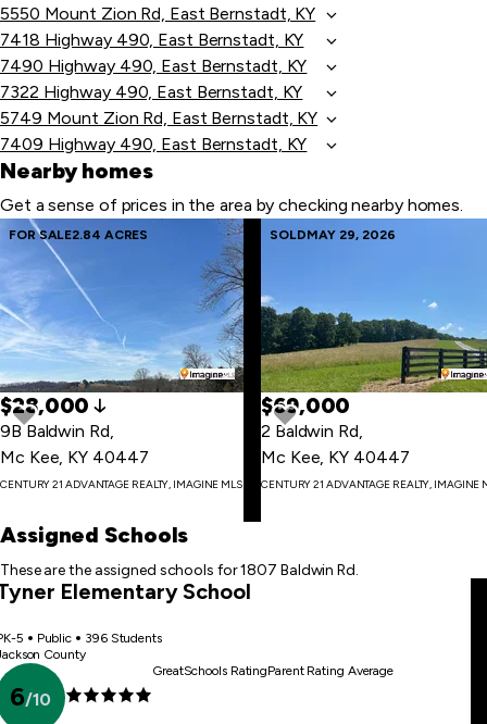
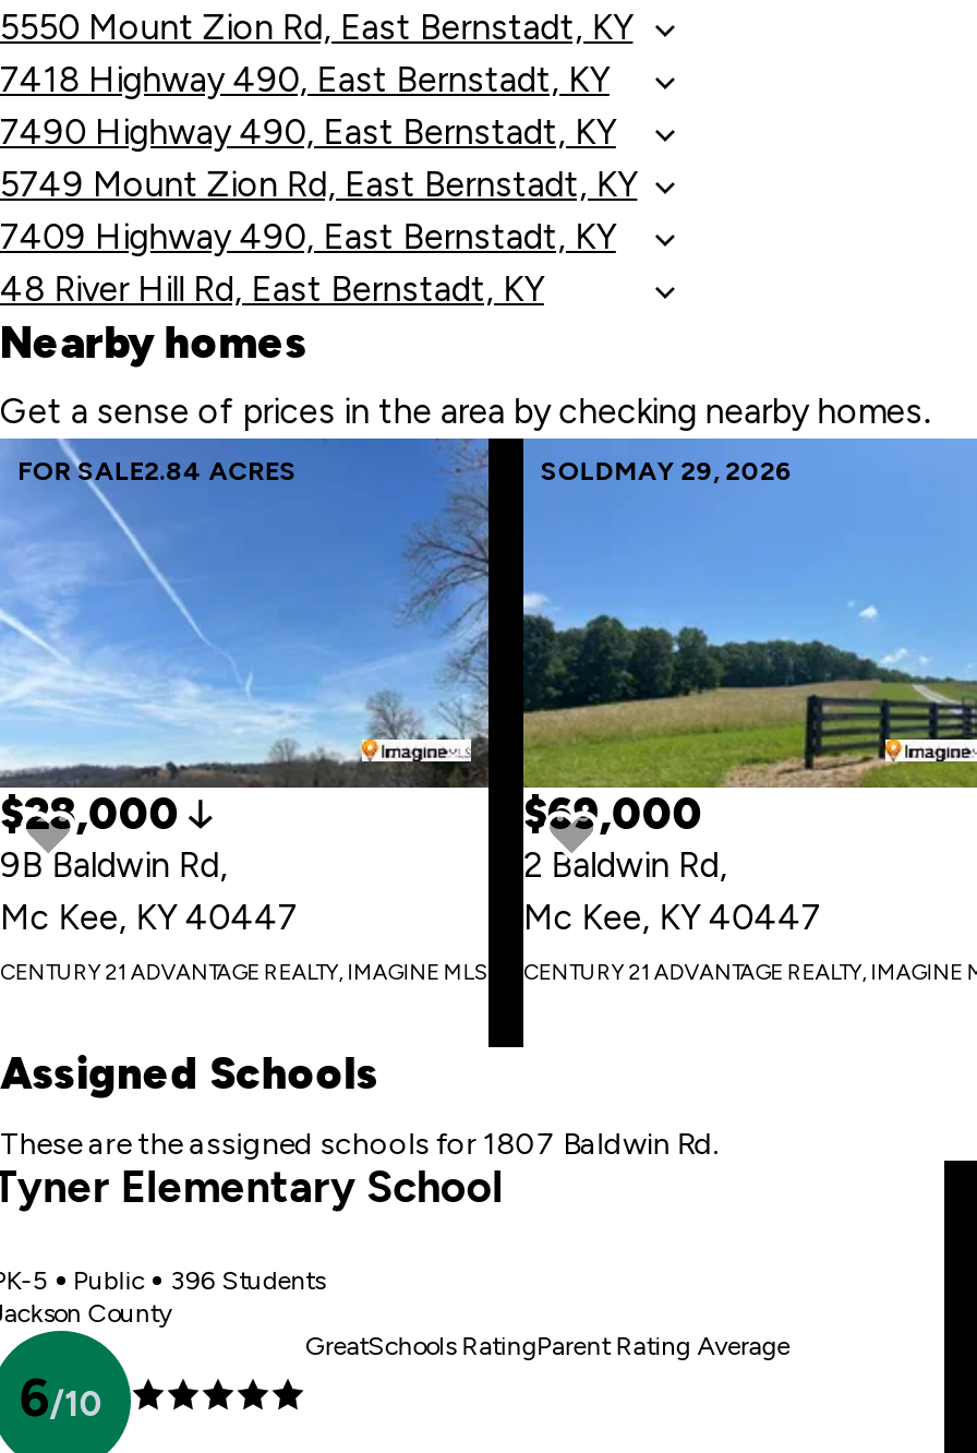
[0,82,303,102] 7322 Highway 490, East Bernstadt, KY -> none
moved [0,108,318,154] -> [0,164,637,257]: 5749 Mount Zion Rd, East Bernstadt, KY | 7409 Highway 490, East Bernstadt, KY
none -> [0,268,544,310] 48 River Hill Rd, East Bernstadt, KY

